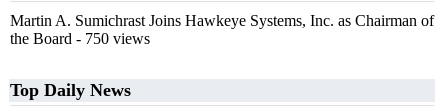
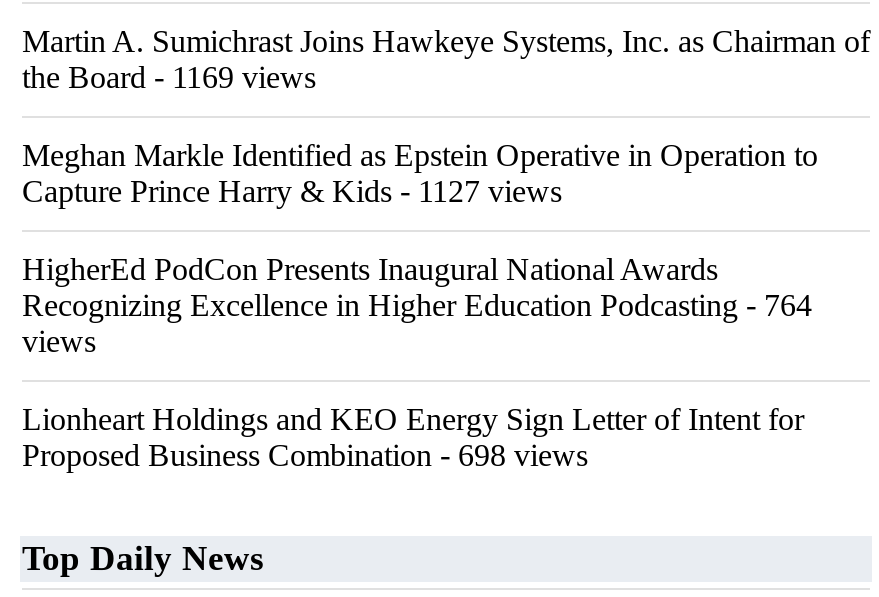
[10,30,150,47] the Board - 750 views -> [22,60,818,472] the Board - 1169 views | Meghan Markle Identified as Epstein Operative in Operation to | Capture Prince Harry & Kids - 1127 views | HigherEd PodCon Presents Inaugural National Awards | Recognizing Excellence in Higher Education Podcasting - 764 | views | Lionheart Holdings and KEO Energy Sign Letter of Intent for | Proposed Business Combination - 698 views

